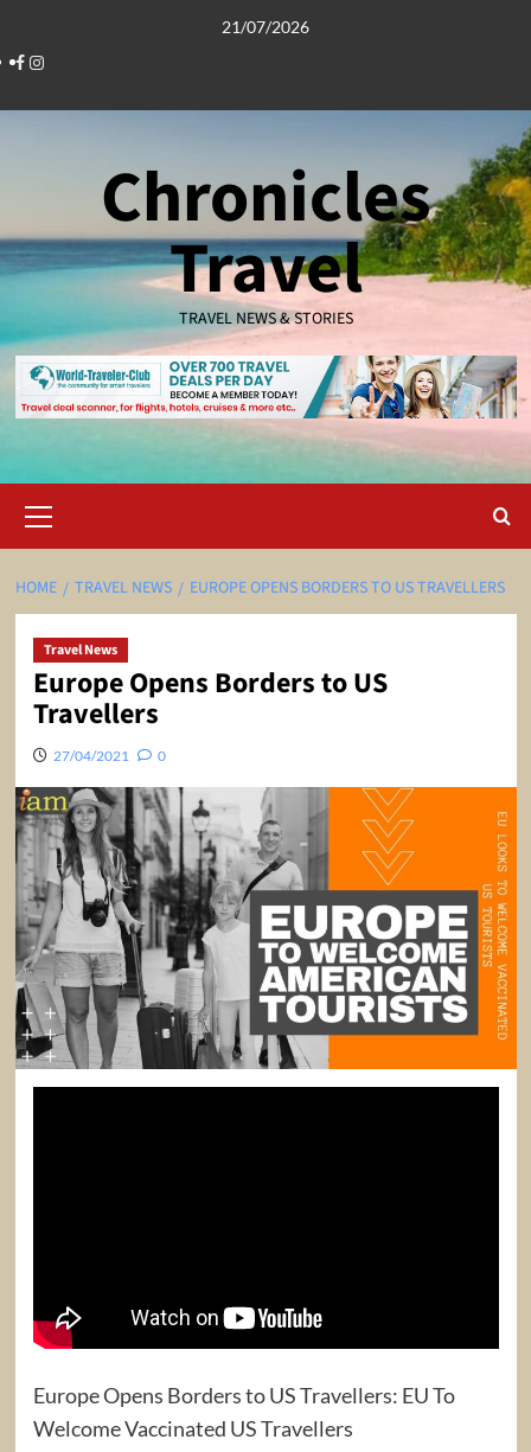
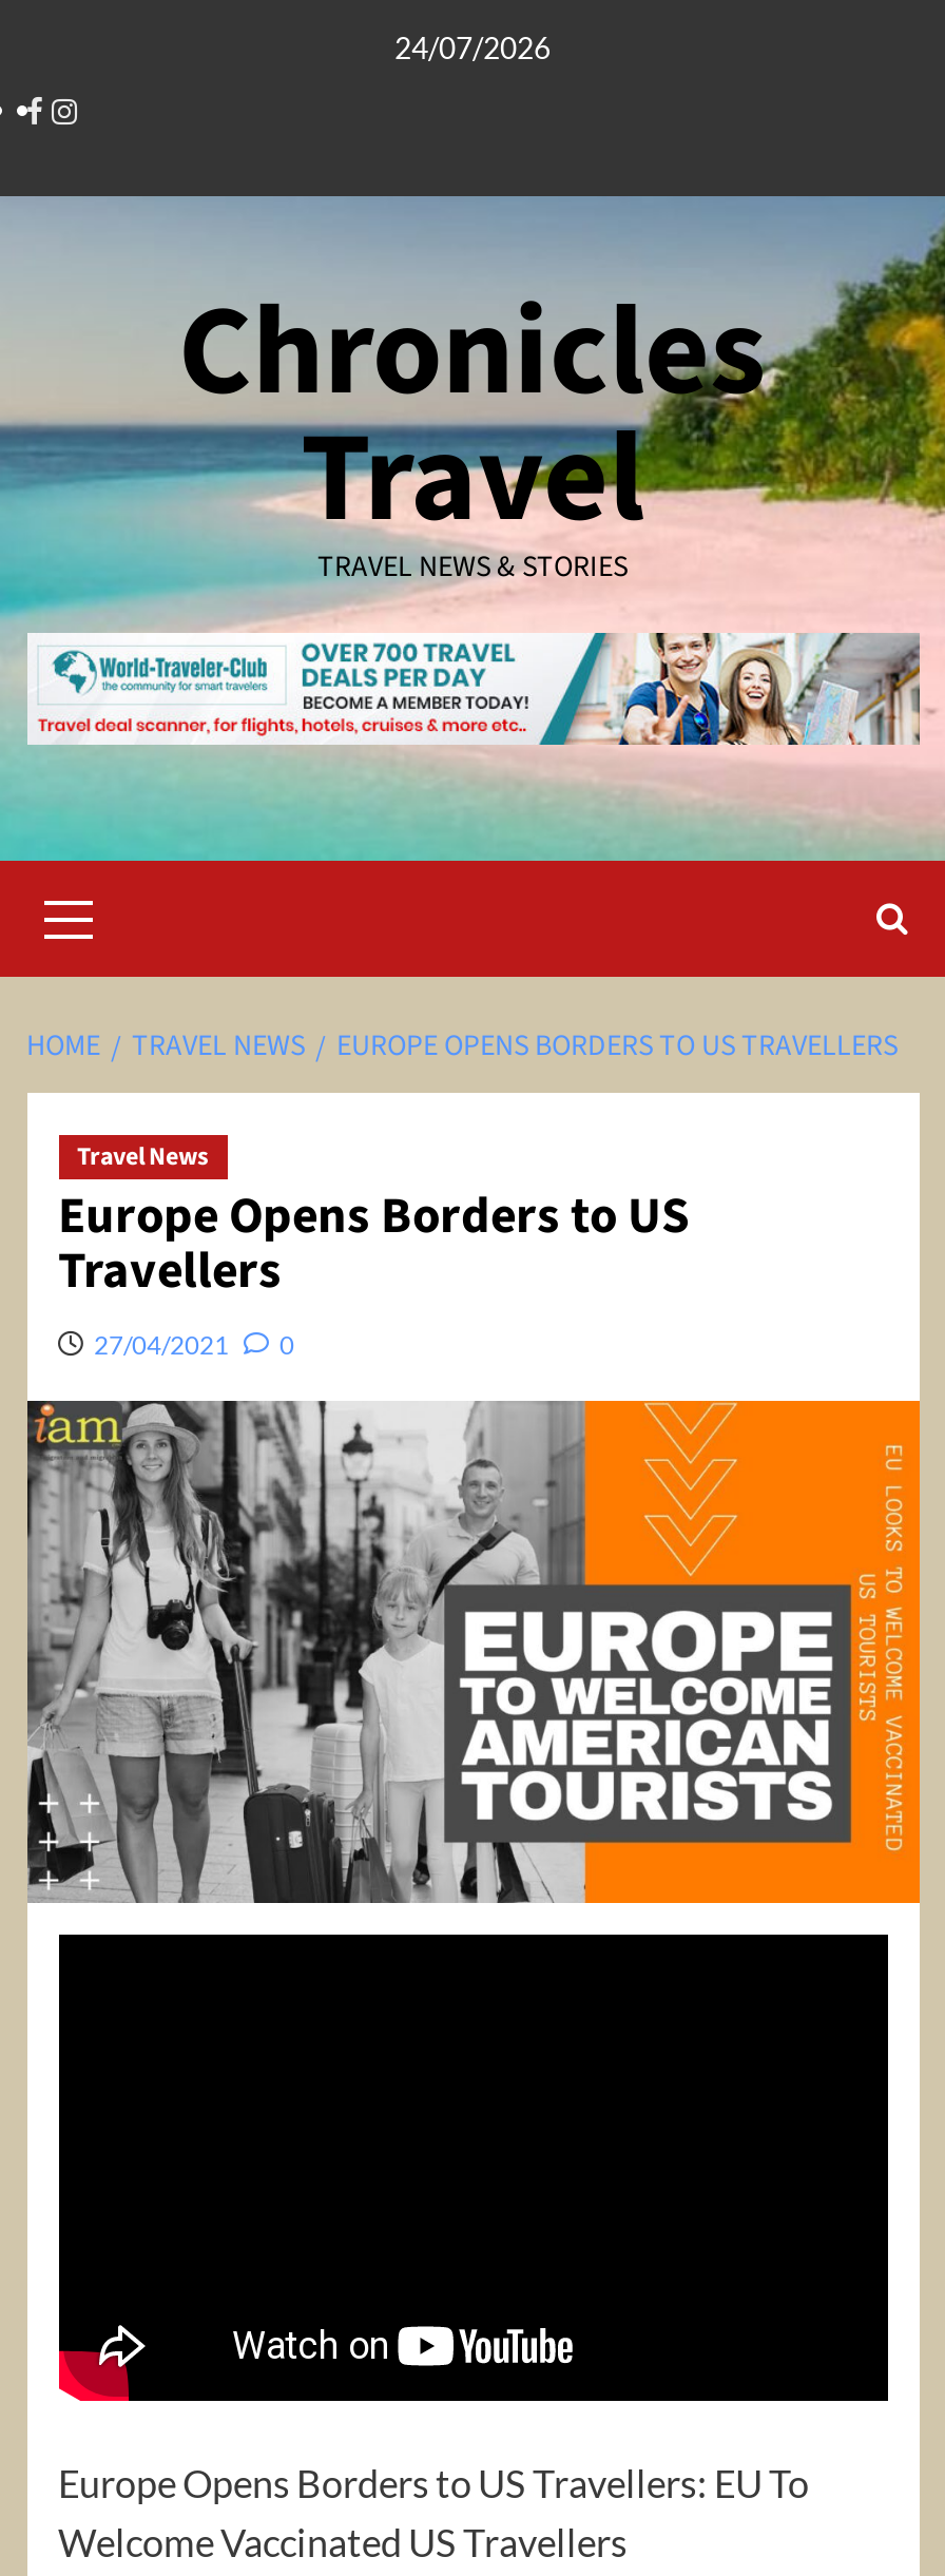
[222,17,309,37] 21/07/2026 -> [394,30,551,65] 24/07/2026

